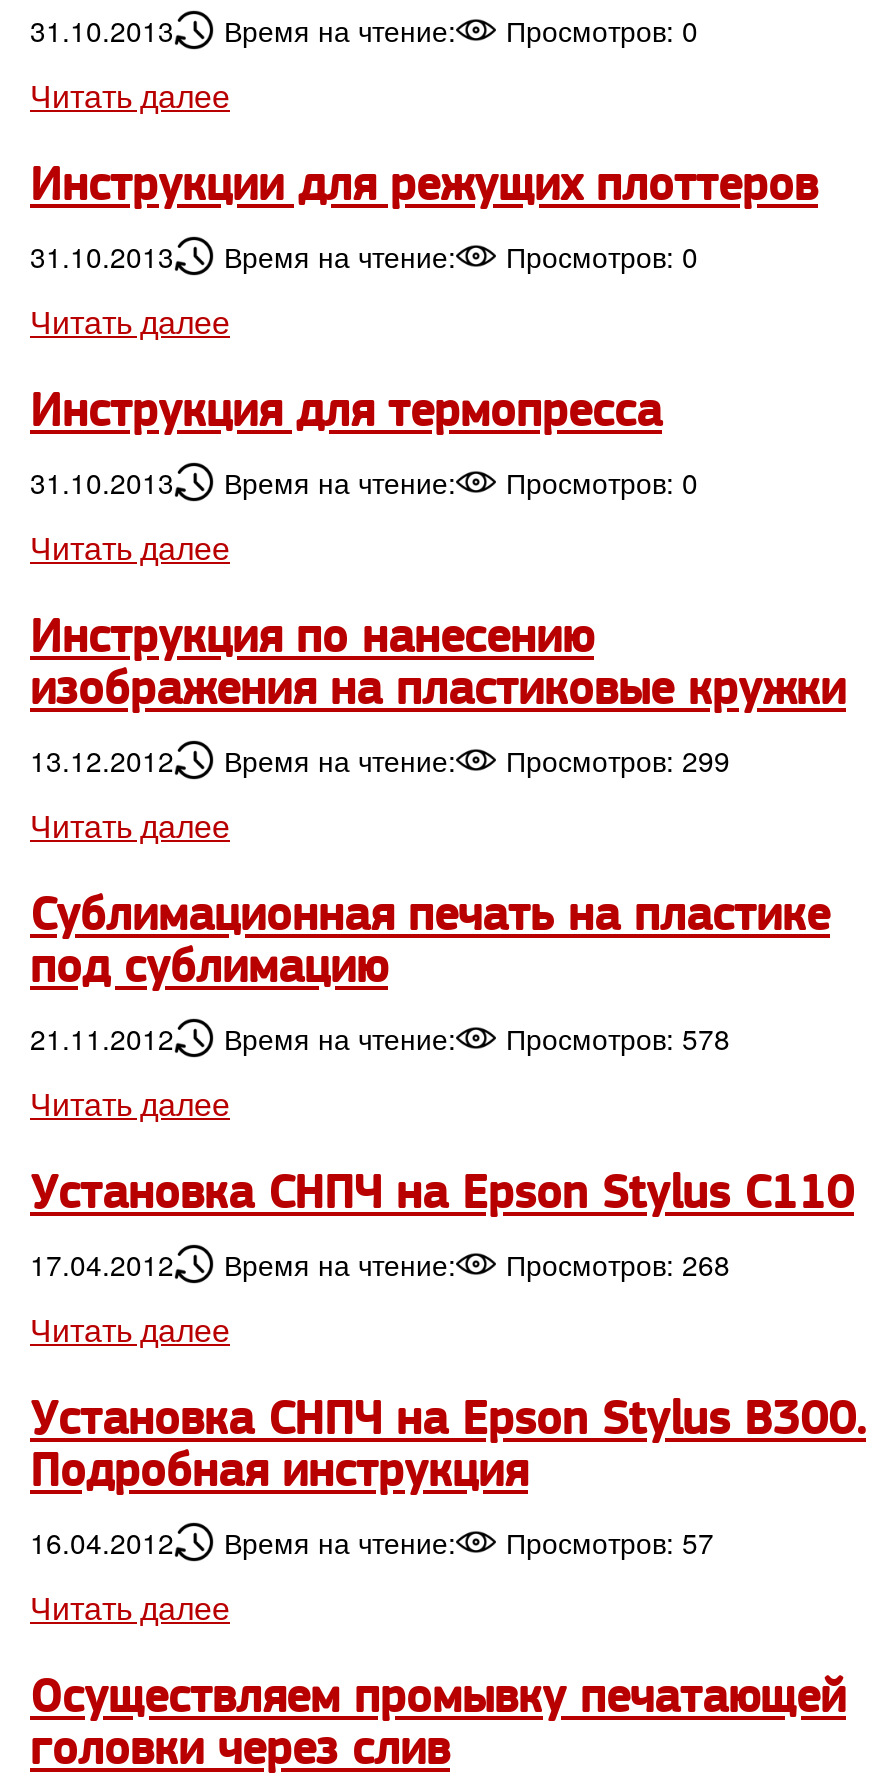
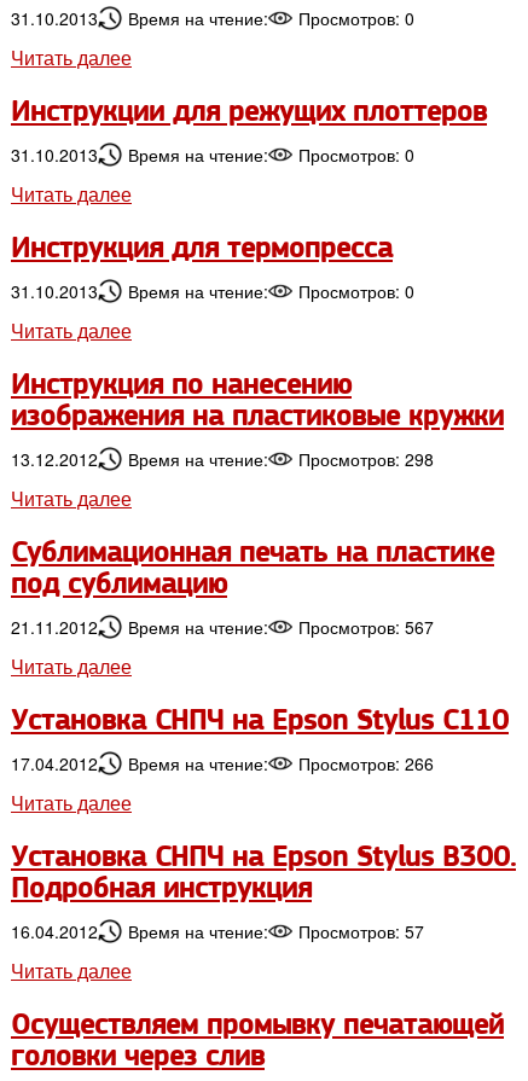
[30,740,730,780] 13.12.2012 Время на чтение: Просмотров: 299 -> [11,447,434,471] 13.12.2012 Время на чтение: Просмотров: 298
[30,1018,730,1058] 21.11.2012 Время на чтение: Просмотров: 578 -> [11,615,434,639] 21.11.2012 Время на чтение: Просмотров: 567
[30,1244,730,1284] 17.04.2012 Время на чтение: Просмотров: 268 -> [11,751,434,775] 17.04.2012 Время на чтение: Просмотров: 266

